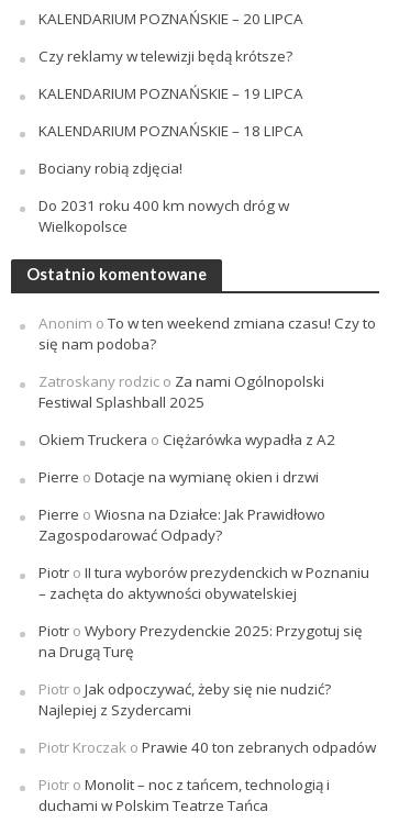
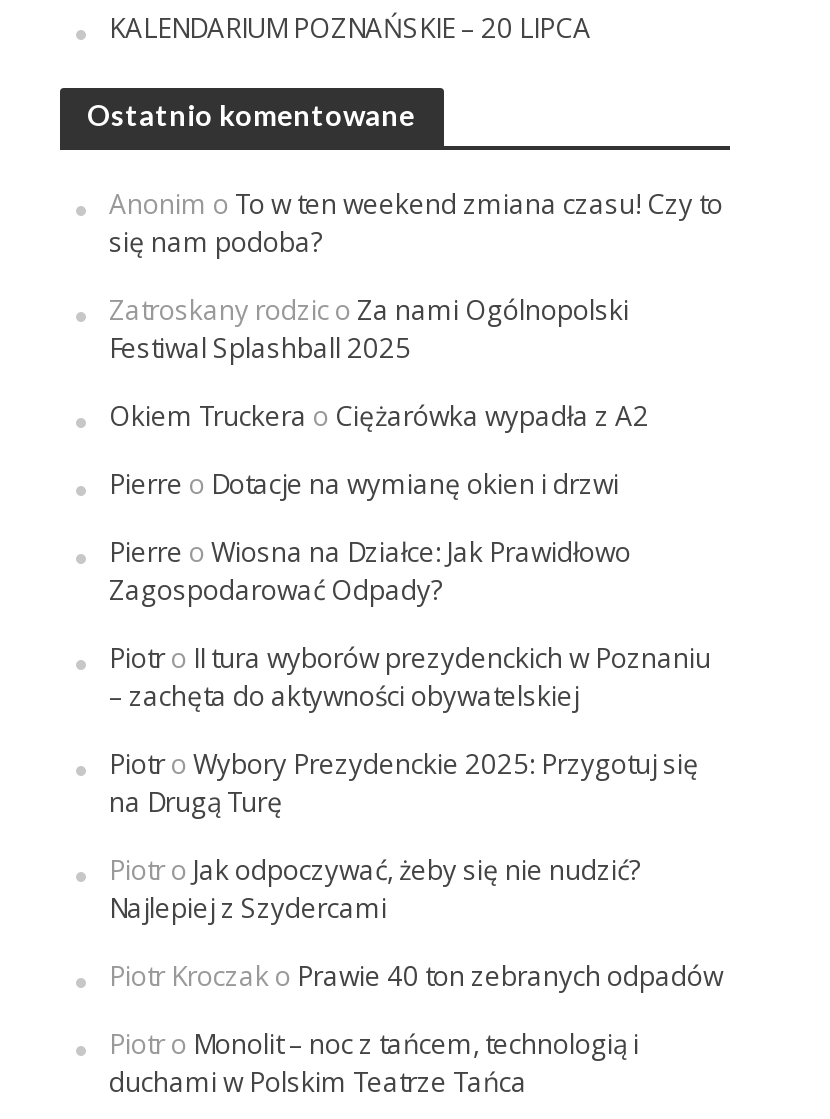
[38,46,303,237] Czy reklamy w telewizji będą krótsze? | KALENDARIUM POZNAŃSKIE – 19 LIPCA | KALENDARIUM POZNAŃSKIE – 18 LIPCA | Bociany robią zdjęcia! | Do 2031 roku 400 km nowych dróg w | Wielkopolsce -> none

